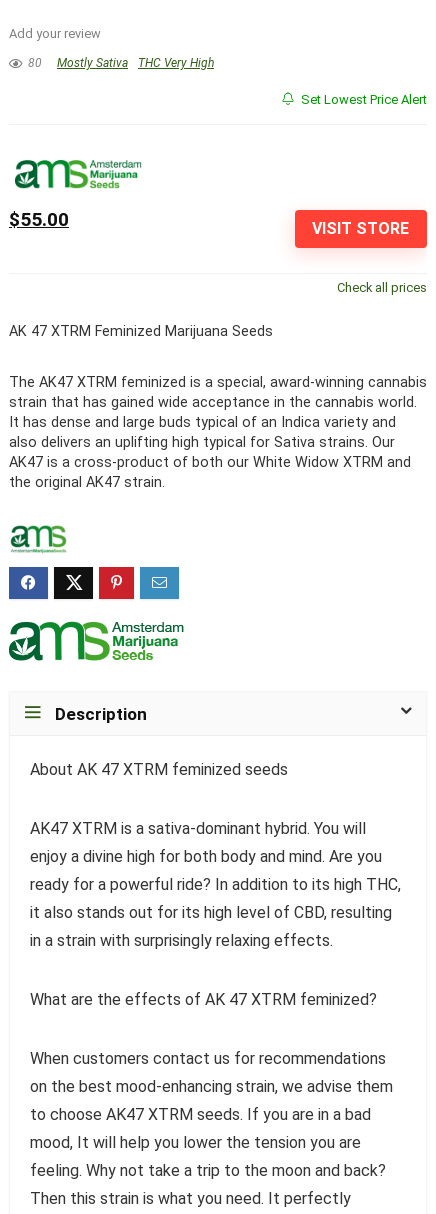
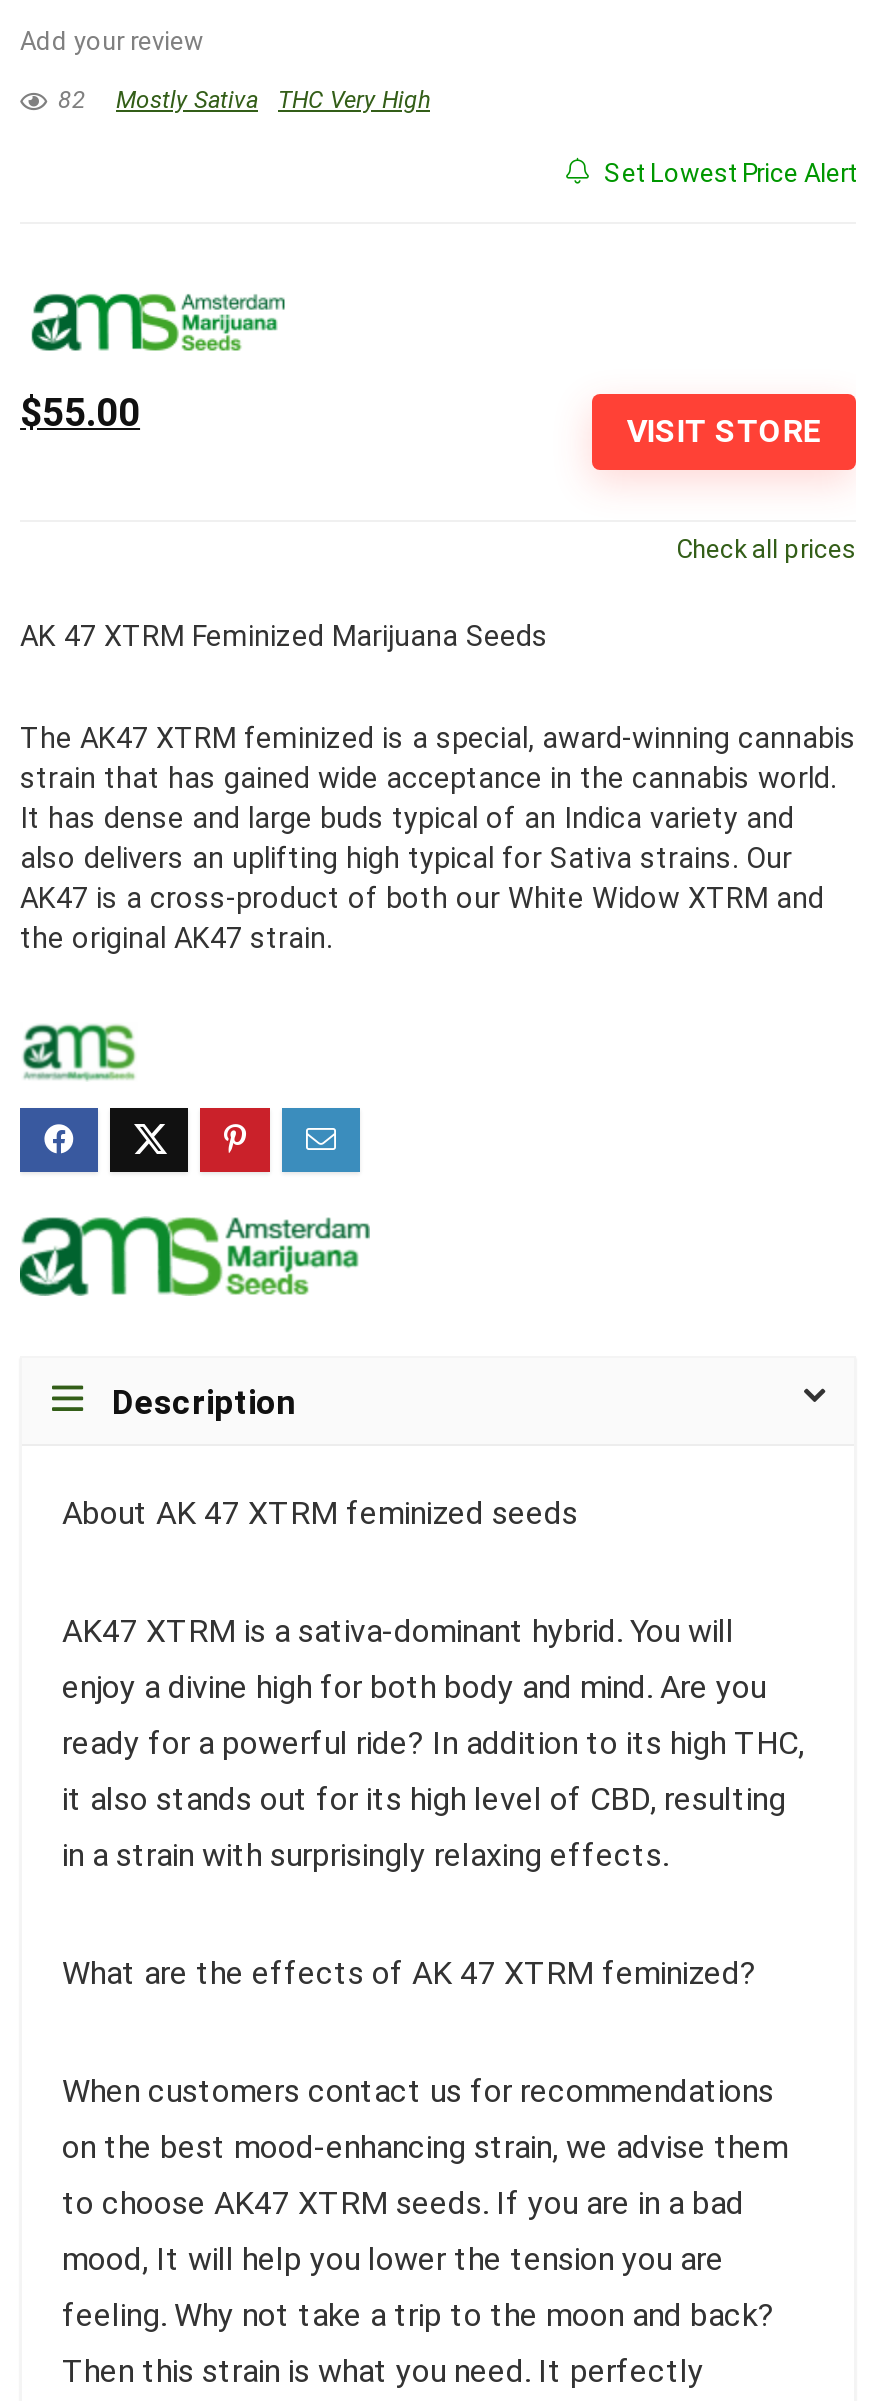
[28,56,214,70] 80 Mostly Sativa THC Very High -> [58,86,430,114] 82 Mostly Sativa THC Very High

